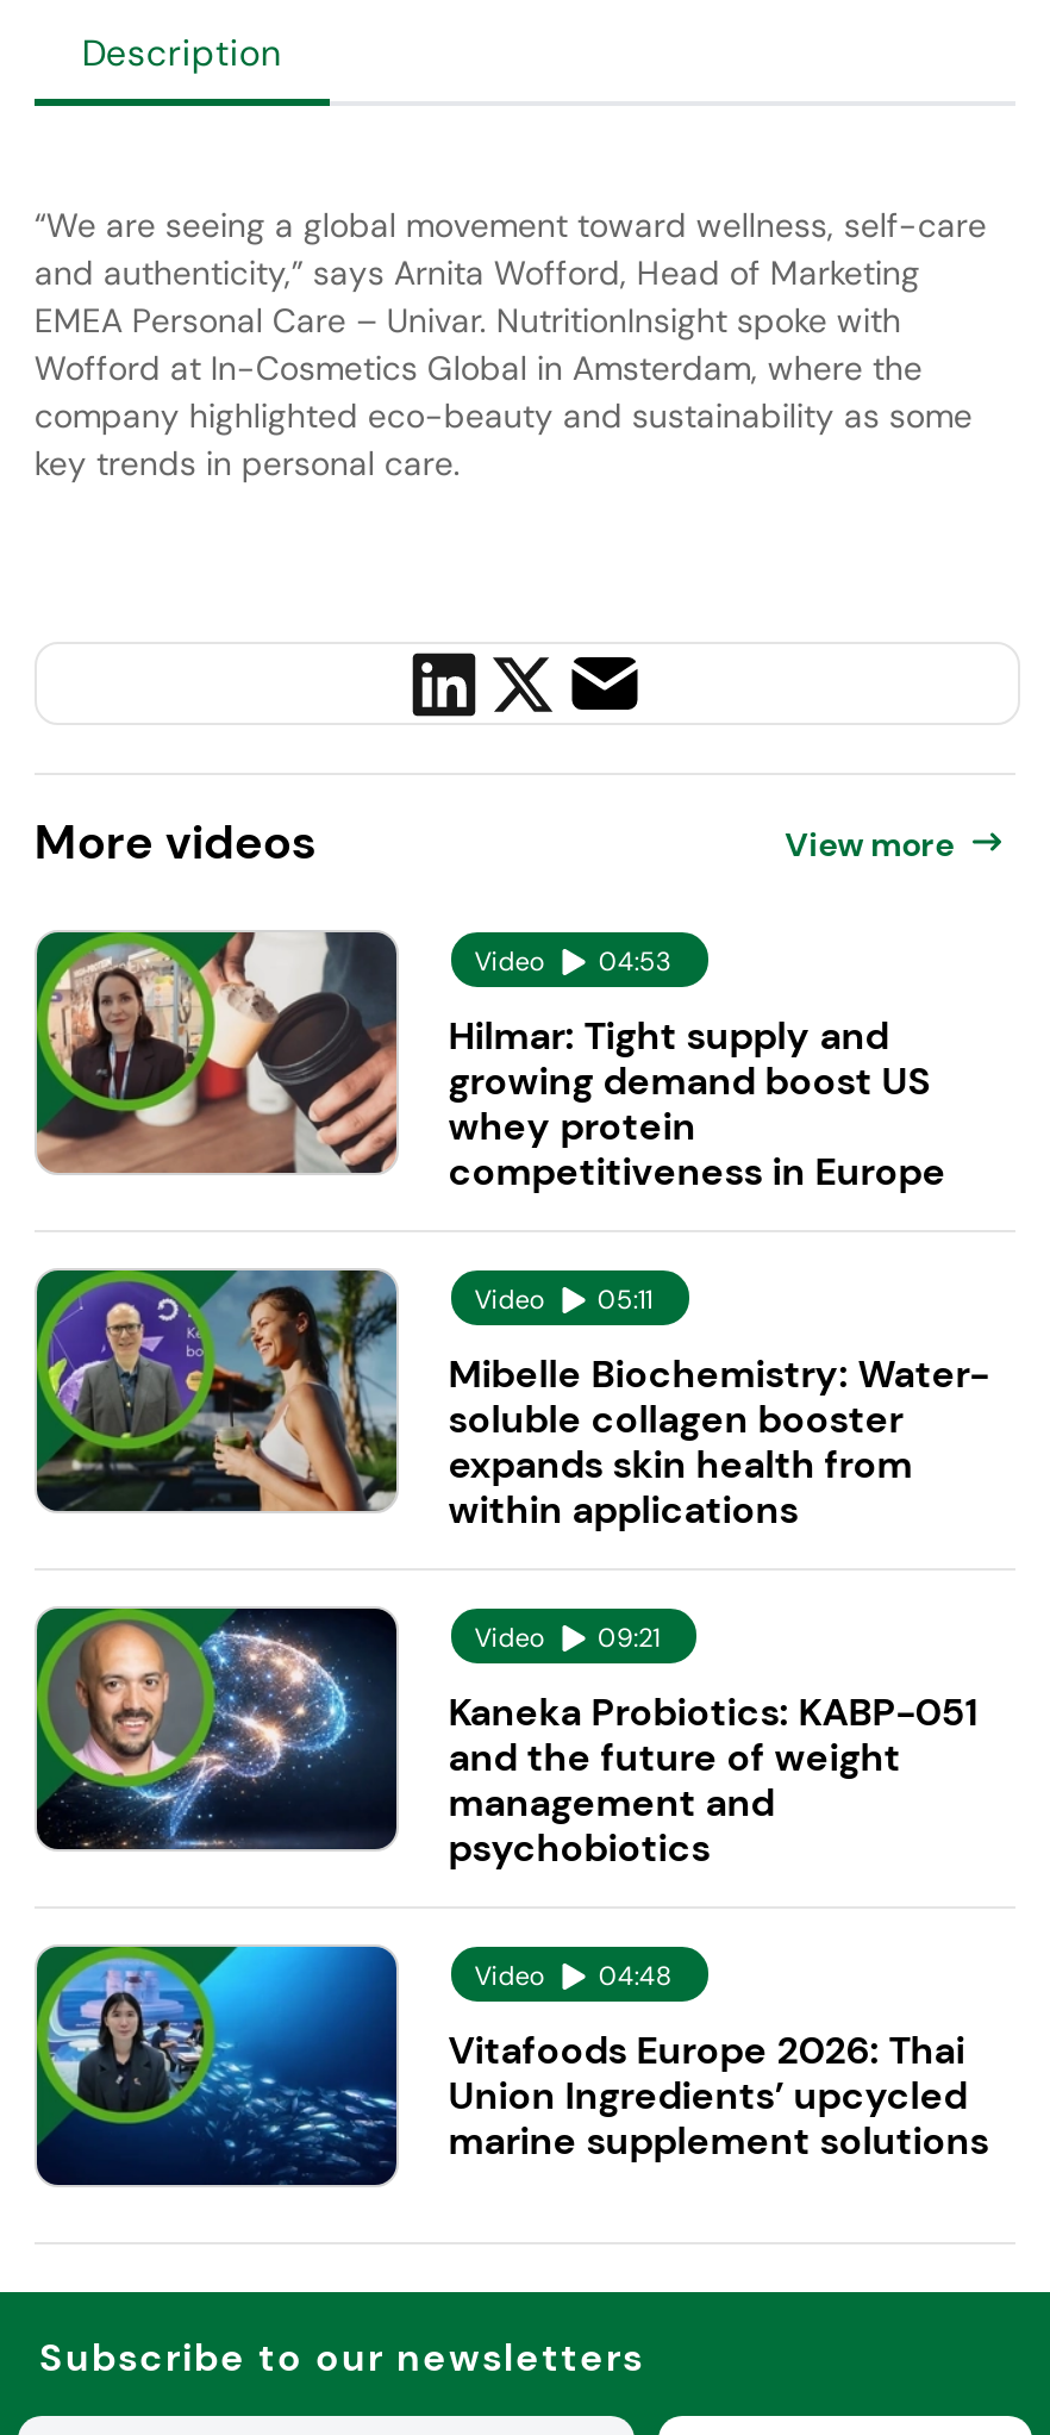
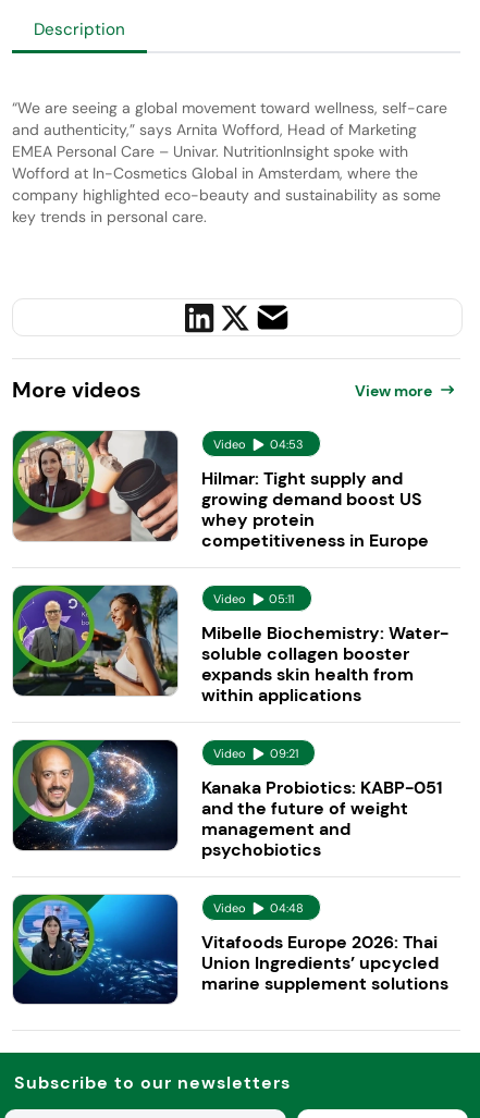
[448,1687,979,1737] Kaneka Probiotics: KABP-051 -> [201,776,443,799] Kanaka Probiotics: KABP-051

